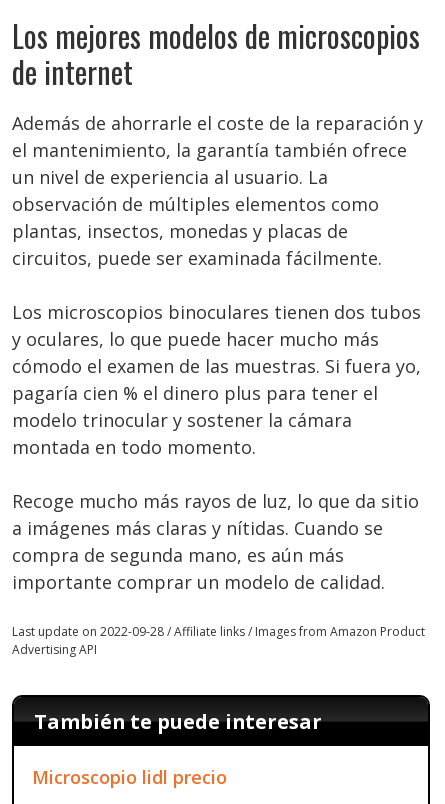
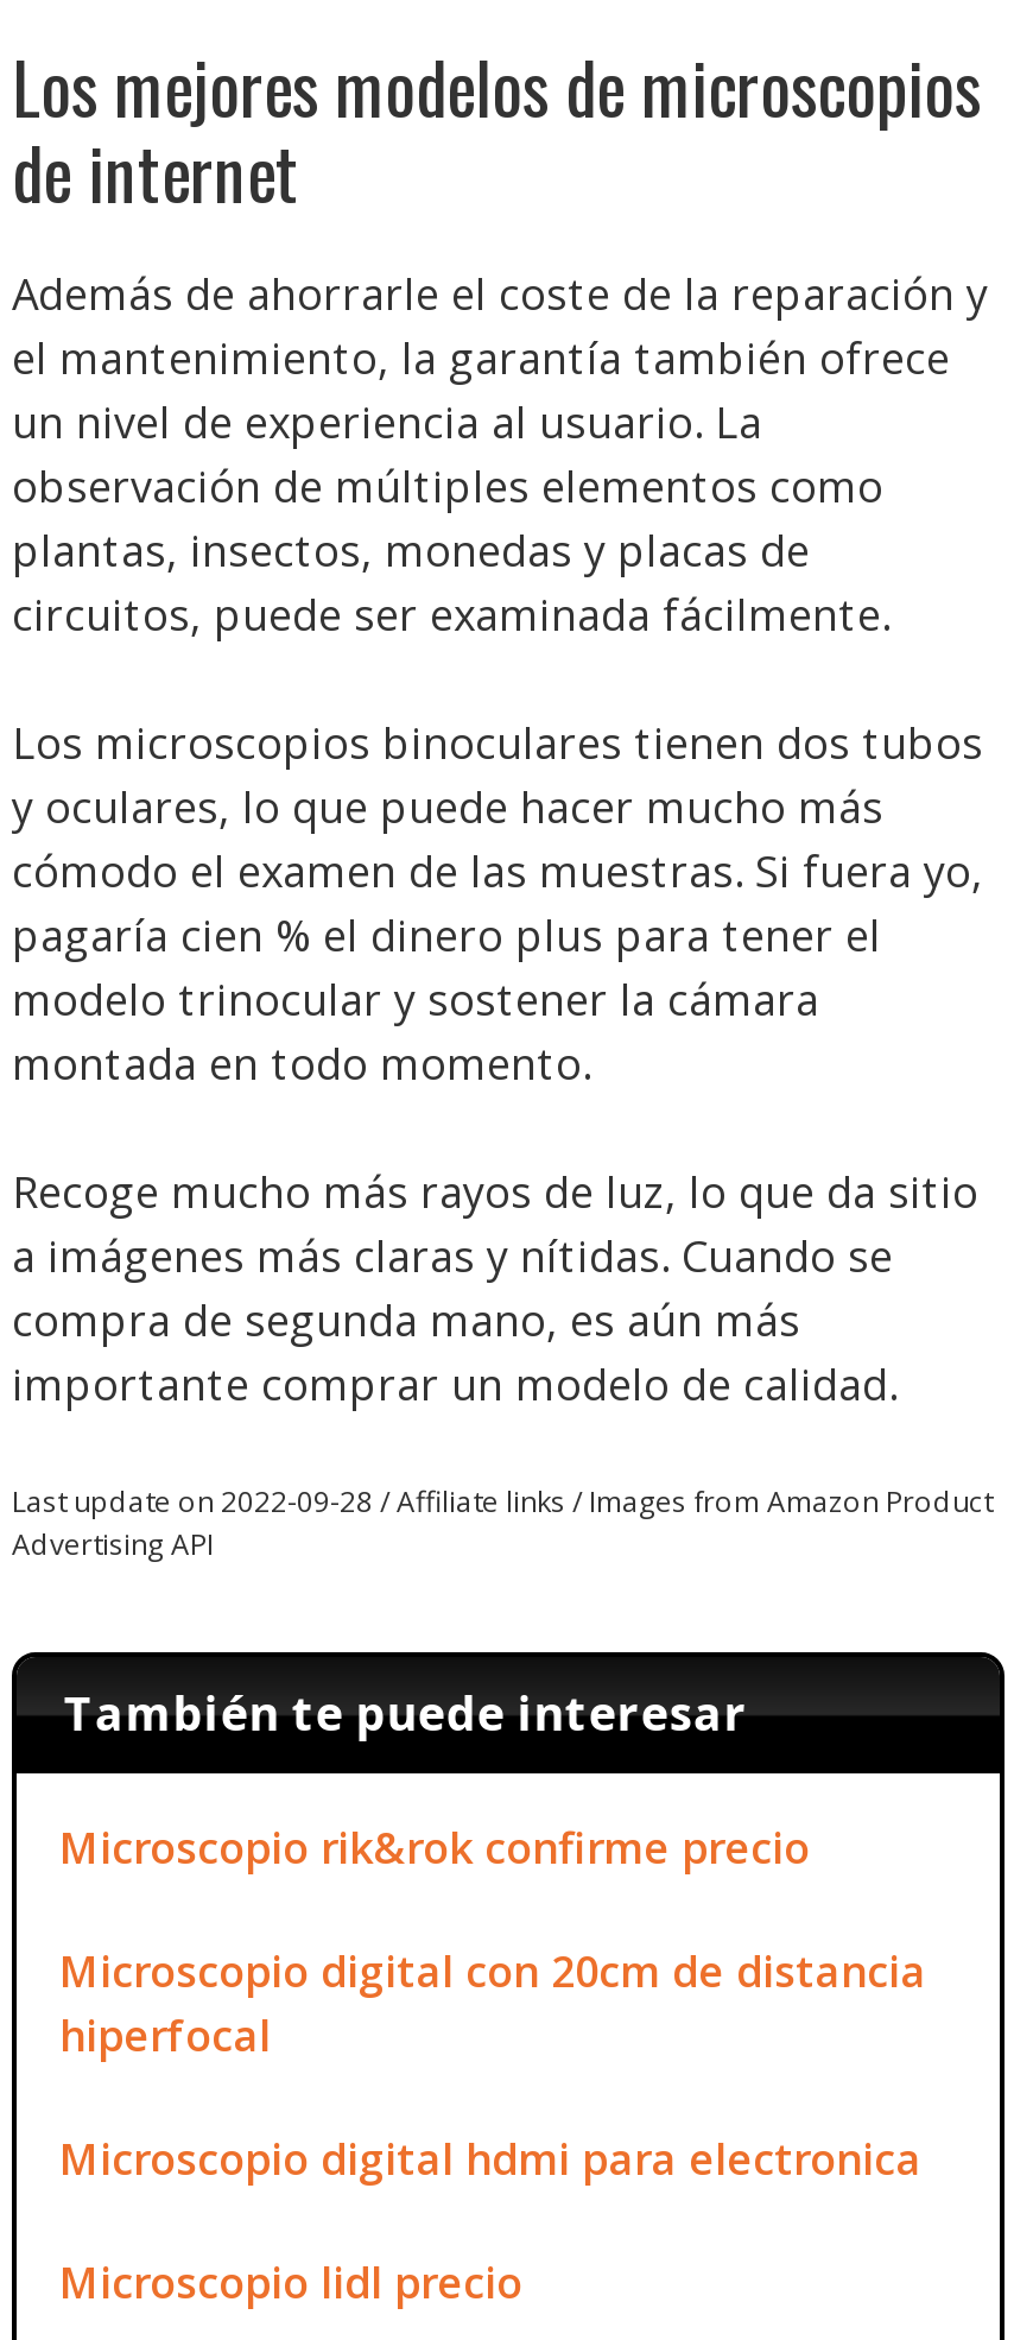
none -> [59,1818,926,2186] Microscopio rik&rok confirme precio | Microscopio digital con 20cm de distancia | hiperfocal | Microscopio digital hdmi para electronica

